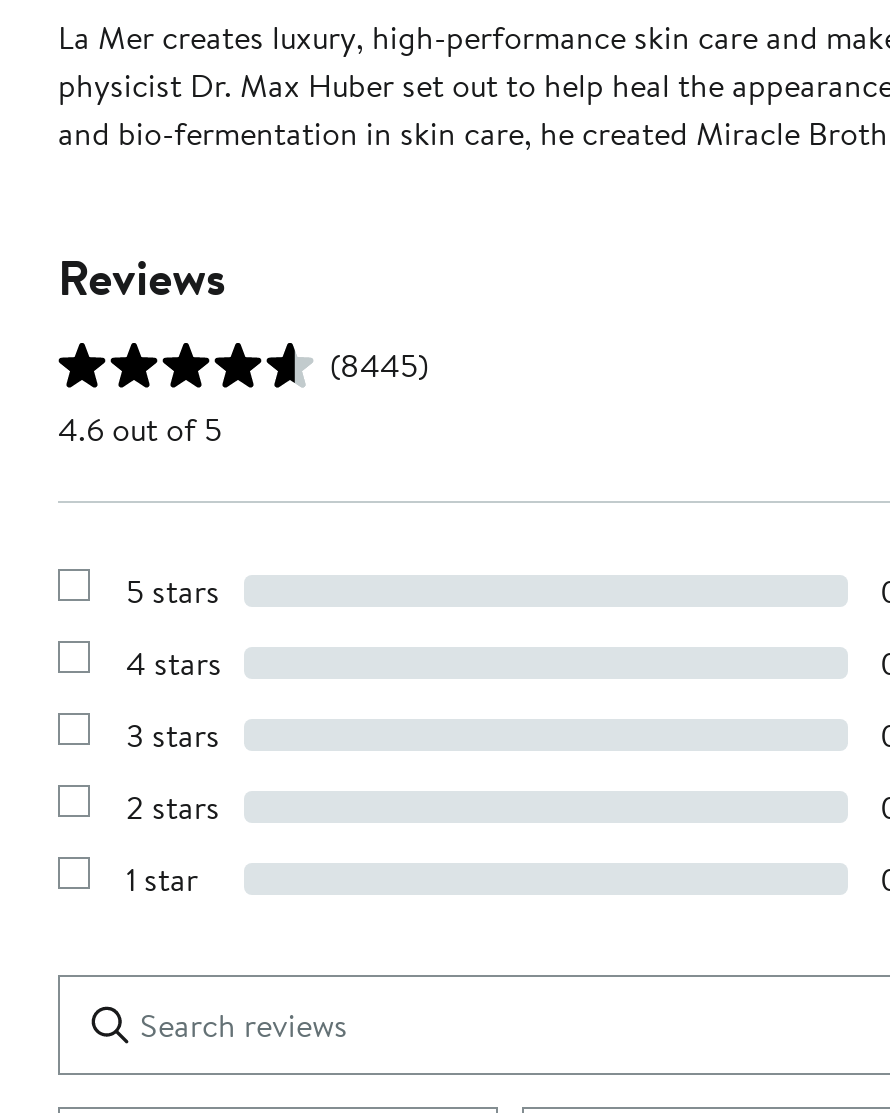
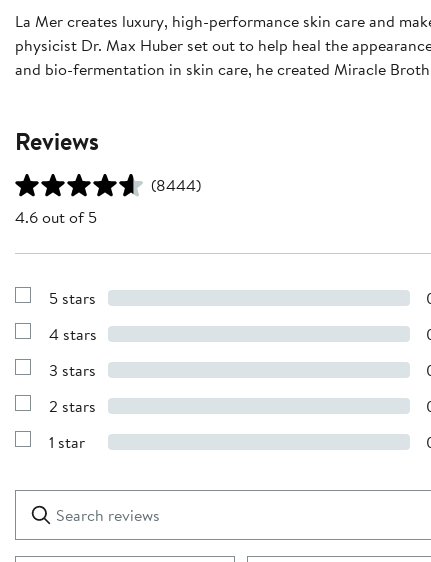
[330,342,428,386] (8445) -> [151,174,201,196] (8444)

